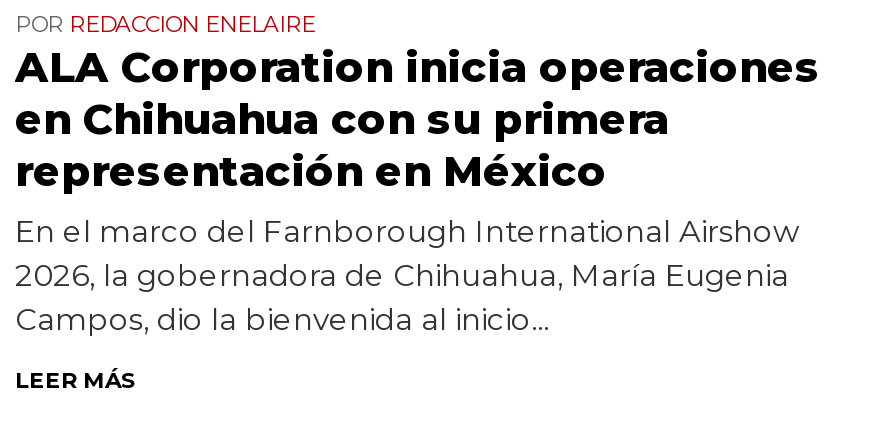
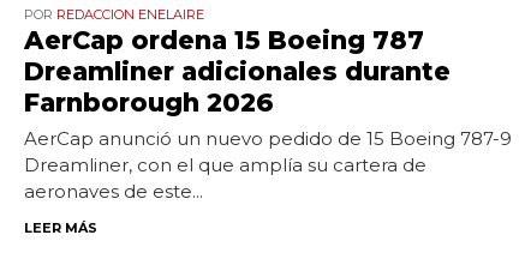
[15,42,821,338] ALA Corporation inicia operaciones | en Chihuahua con su primera | representación en México | En el marco del Farnborough International Airshow | 2026, la gobernadora de Chihuahua, María Eugenia | Campos, dio la bienvenida al inicio... -> [24,25,512,203] AerCap ordena 15 Boeing 787 | Dreamliner adicionales durante | Farnborough 2026 | AerCap anunció un nuevo pedido de 15 Boeing 787-9 | Dreamliner, con el que amplía su cartera de | aeronaves de este...

